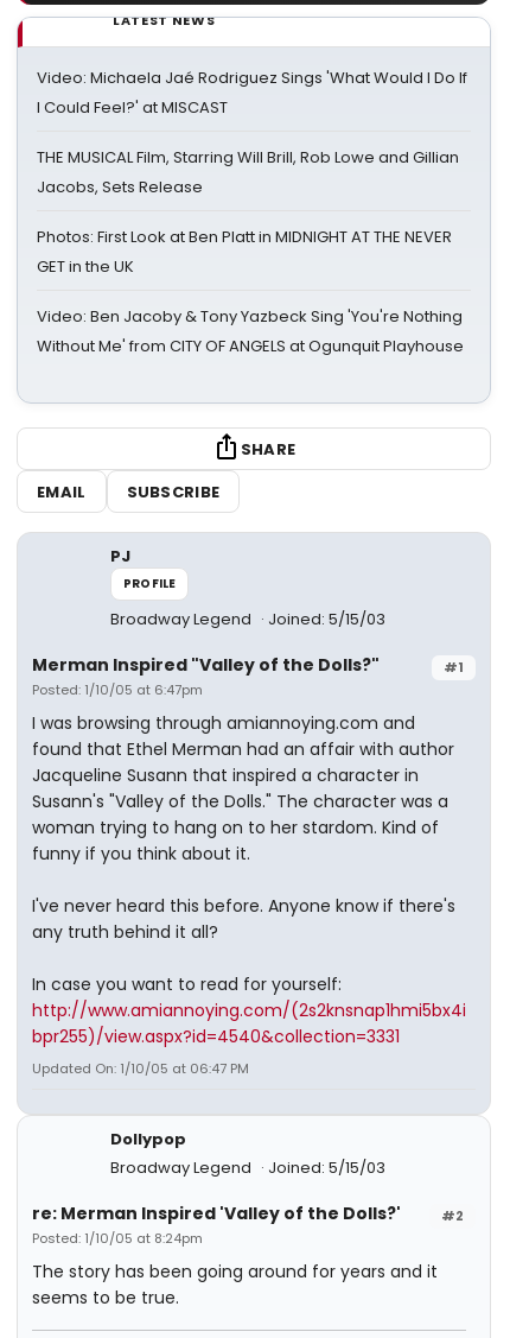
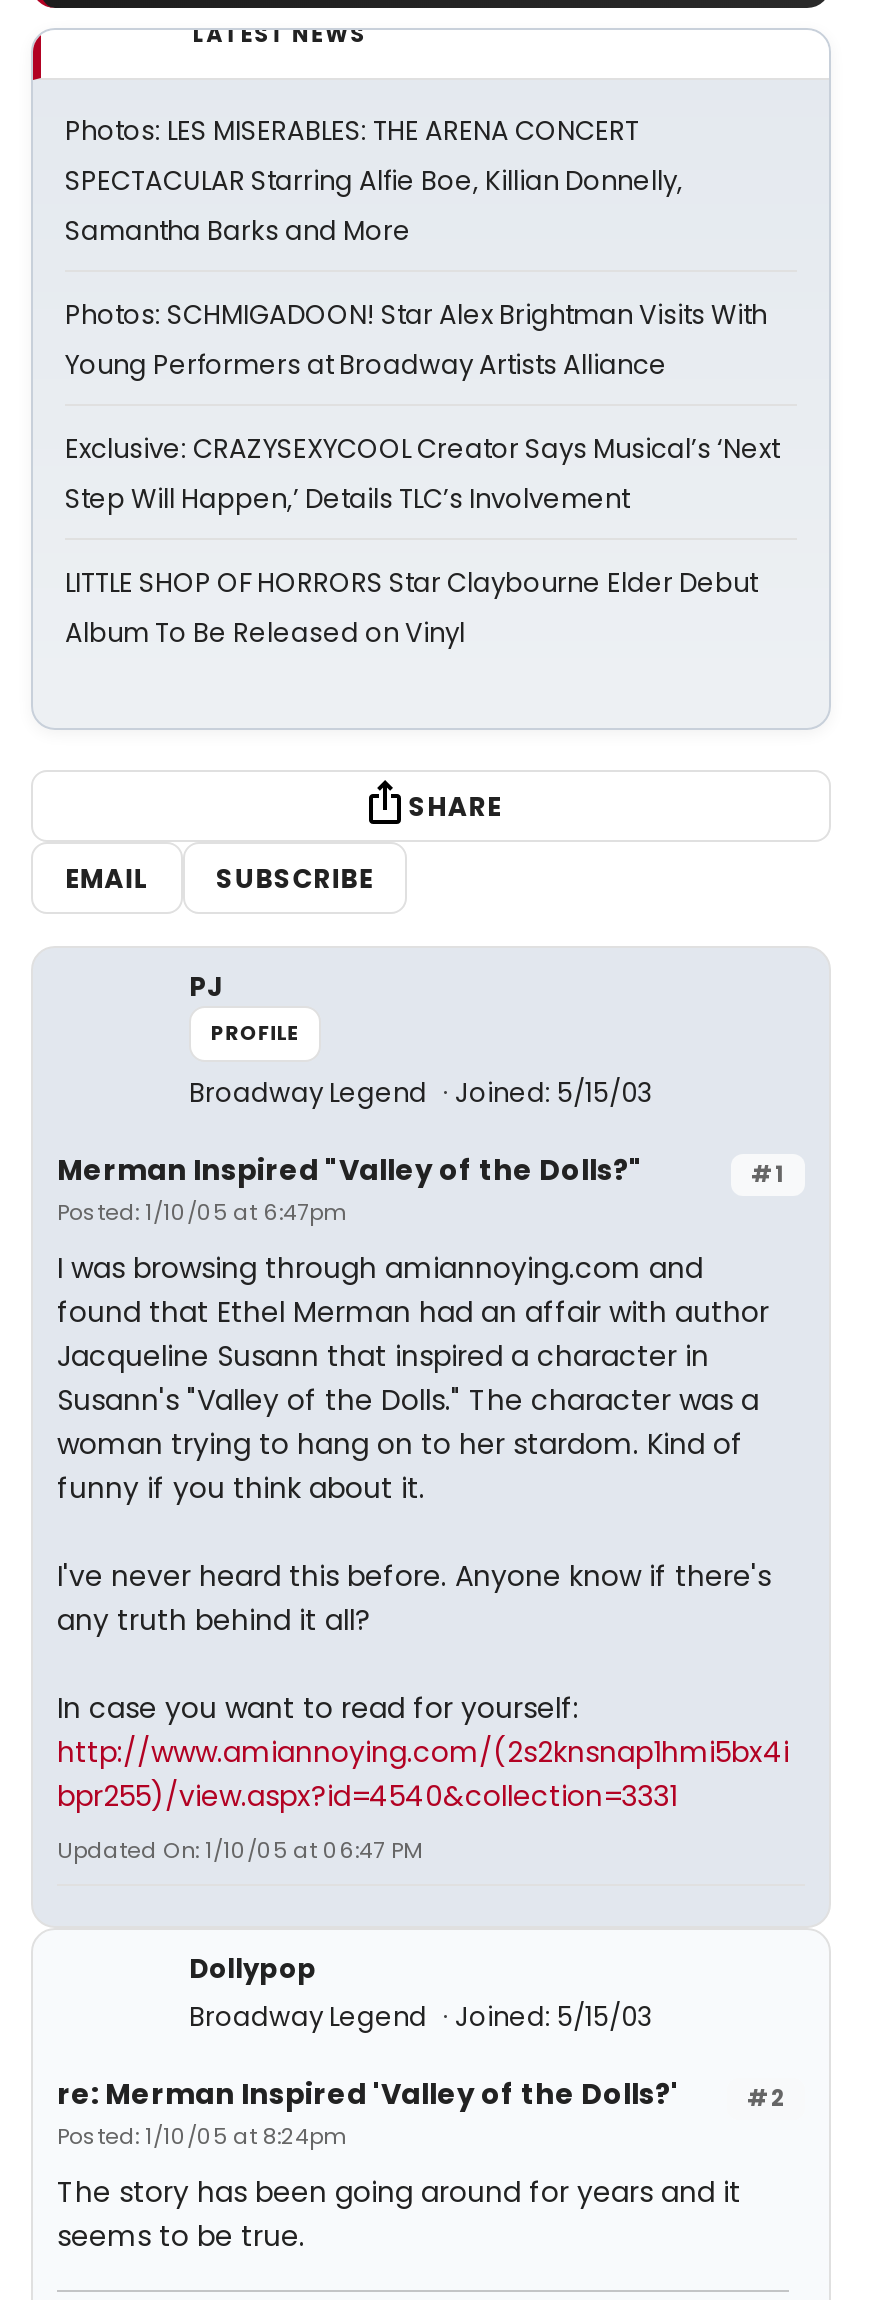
[37,66,467,119] Video: Michaela Jaé Rodriguez Sings 'What Would I Do If | I Could Feel?' at MISCAST -> [65,112,683,250] Photos: LES MISERABLES: THE ARENA CONCERT | SPECTACULAR Starring Alfie Boe, Killian Donnelly, | Samantha Barks and More
[37,146,459,198] THE MUSICAL Film, Starring Will Brill, Rob Lowe and Gillian | Jacobs, Sets Release -> [65,296,767,384] Photos: SCHMIGADOON! Star Alex Brightman Visits With | Young Performers at Broadway Artists Alliance
[37,226,452,278] Photos: First Look at Ben Platt in MIDNIGHT AT THE NEVER | GET in the UK -> [65,430,779,518] Exclusive: CRAZYSEXYCOOL Creator Says Musical’s ‘Next | Step Will Happen,’ Details TLC’s Involvement
[37,305,464,357] Video: Ben Jacoby & Tony Yazbeck Sing 'You're Nothing | Without Me' from CITY OF ANGELS at Ogunquit Playhouse -> [65,564,757,652] LITTLE SHOP OF HORRORS Star Claybourne Elder Debut | Album To Be Released on Vinyl

